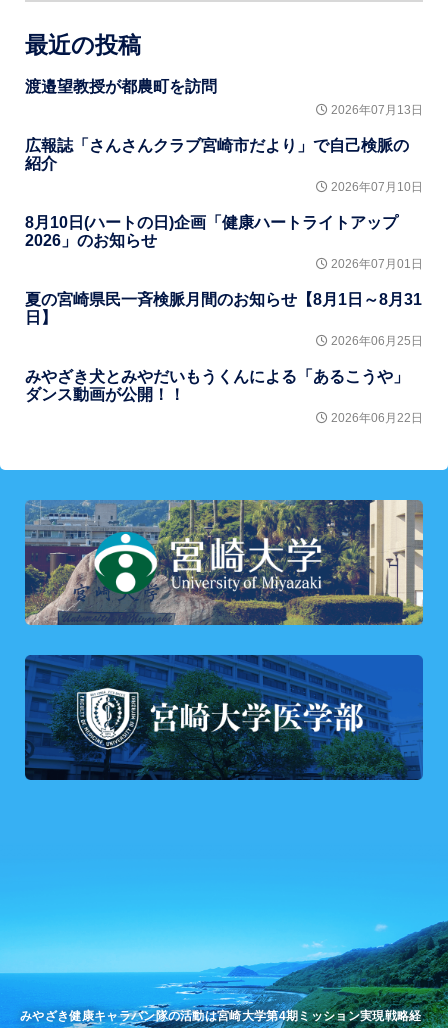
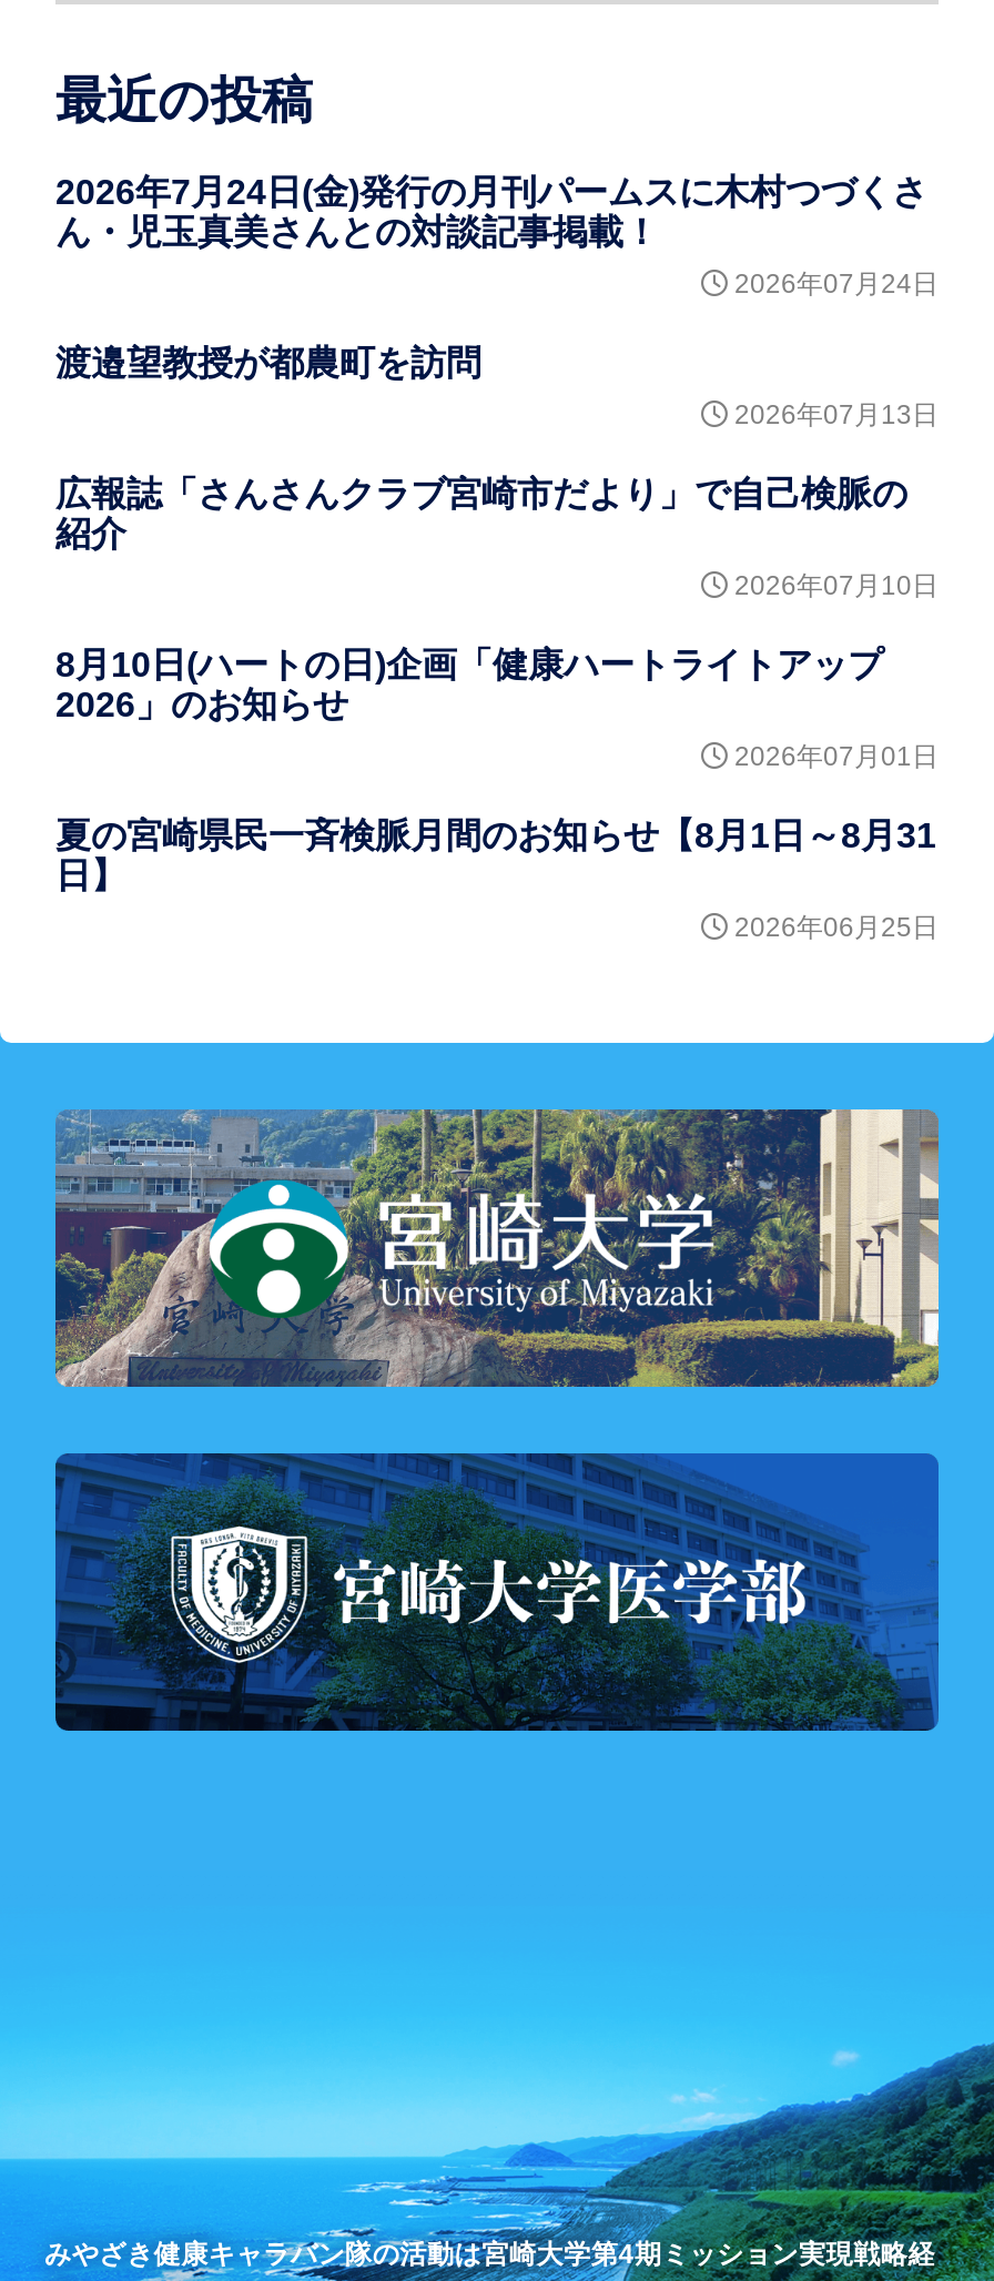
none -> [55,173,939,299] 2026年7月24日(金)発行の月刊パームスに木村つづくさ | ん・児玉真美さんとの対談記事掲載！ | 2026年07月24日
moved [25,78,423,348] -> [55,344,939,943]: 渡邉望教授が都農町を訪問 | 2026年07月13日 | 広報誌「さんさんクラブ宮崎市だより」で自己検脈の | ... | 日】 | 2026年06月25日
[25,368,423,425] みやざき犬とみやだいもうくんによる「あるこうや」 | ダンス動画が公開！！ | 2026年06月22日 -> none

